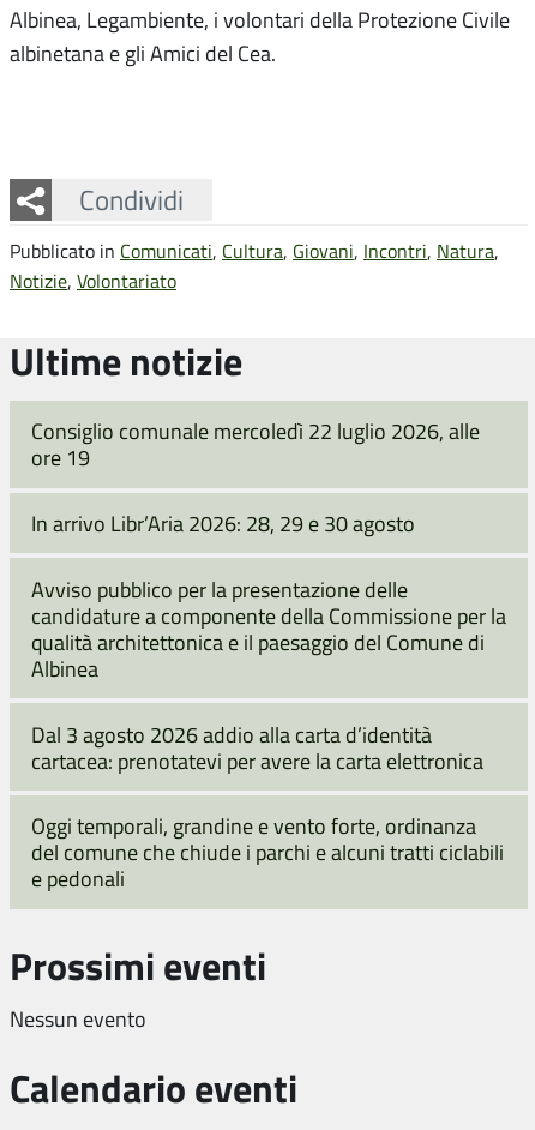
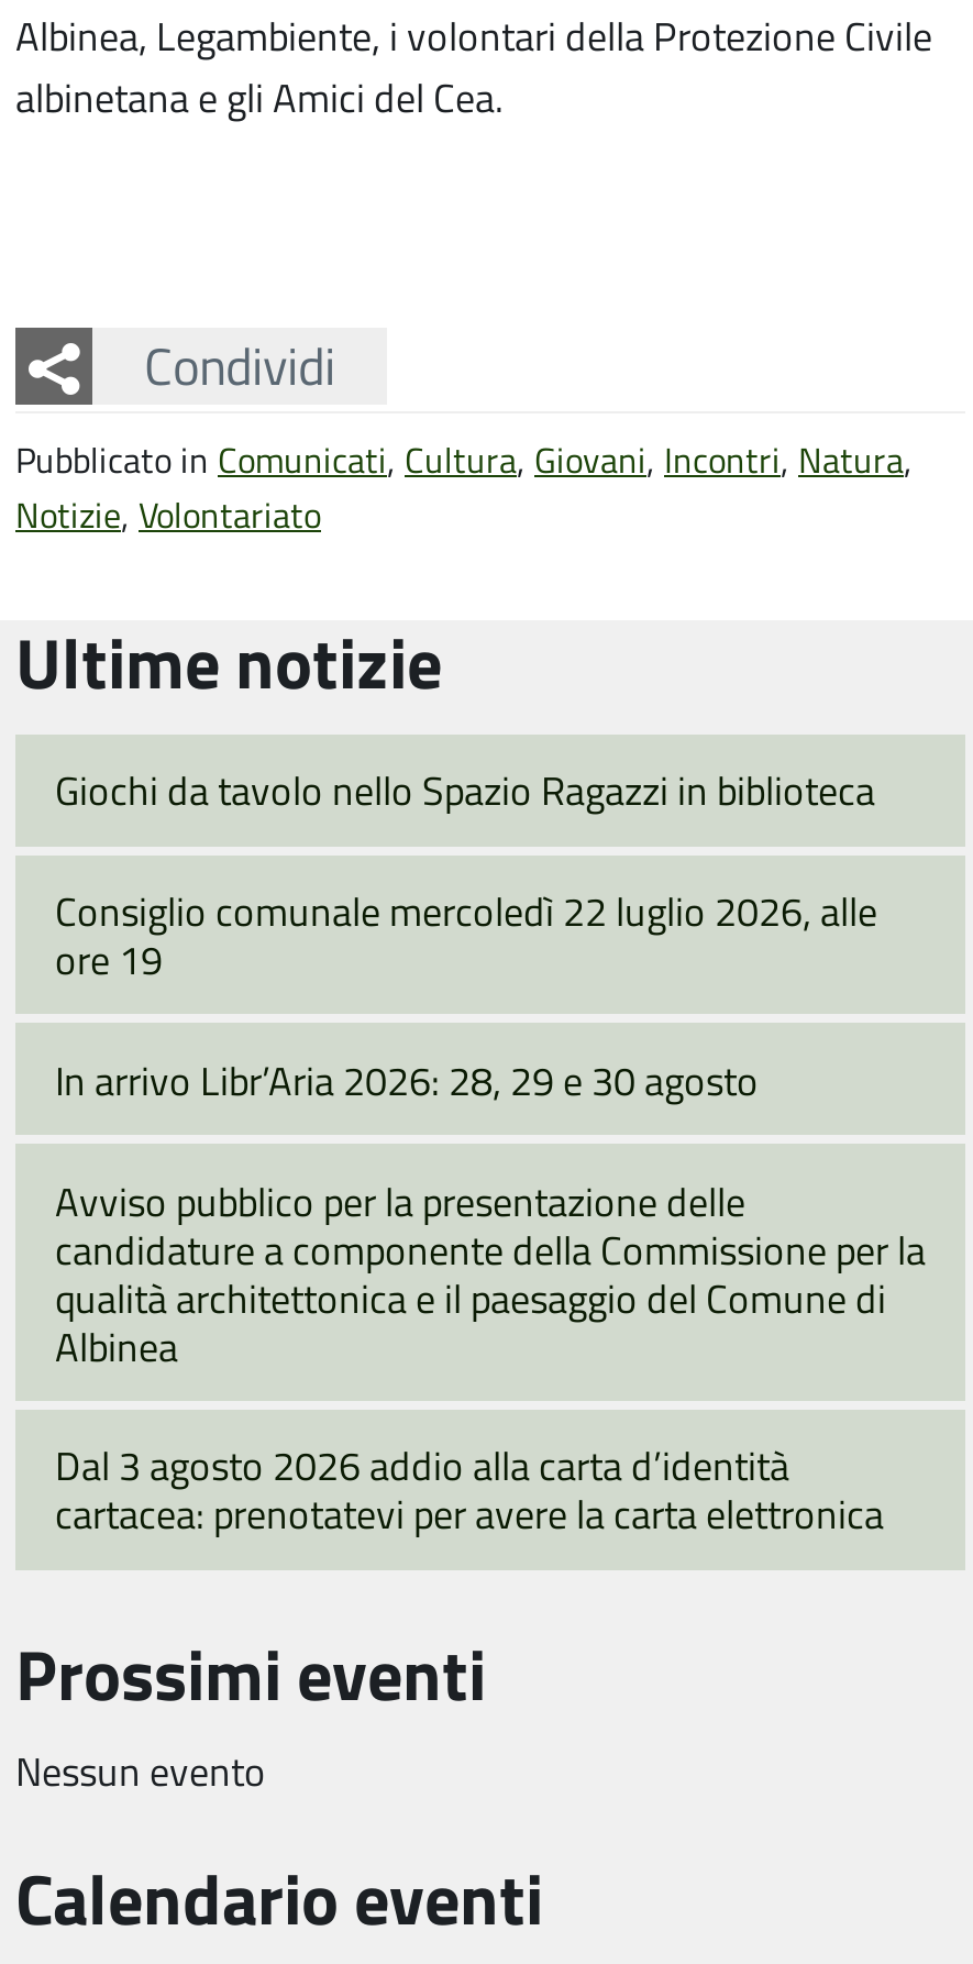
none -> [55,764,875,817] Giochi da tavolo nello Spazio Ragazzi in biblioteca
moved [31,417,506,774] -> [55,884,926,1540]: Consiglio comunale mercoledì 22 luglio 2026, alle | ore 19 | In arrivo Libr’Aria 2026: 28, 29 e 30 agosto | ... | Dal 3 agosto 2026 addio alla carta d’identità | cartacea: prenotatevi per avere la carta elettronica
[31,811,504,893] Oggi temporali, grandine e vento forte, ordinanza | del comune che chiude i parchi e alcuni tratti ciclabili | e pedonali -> none

